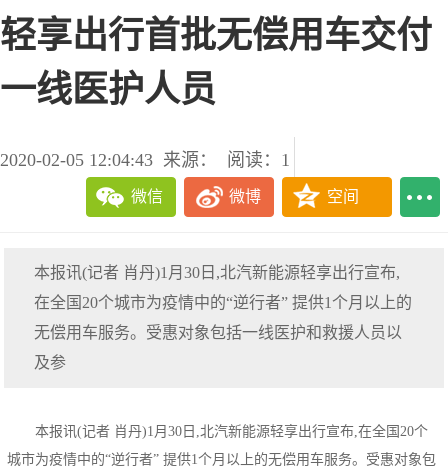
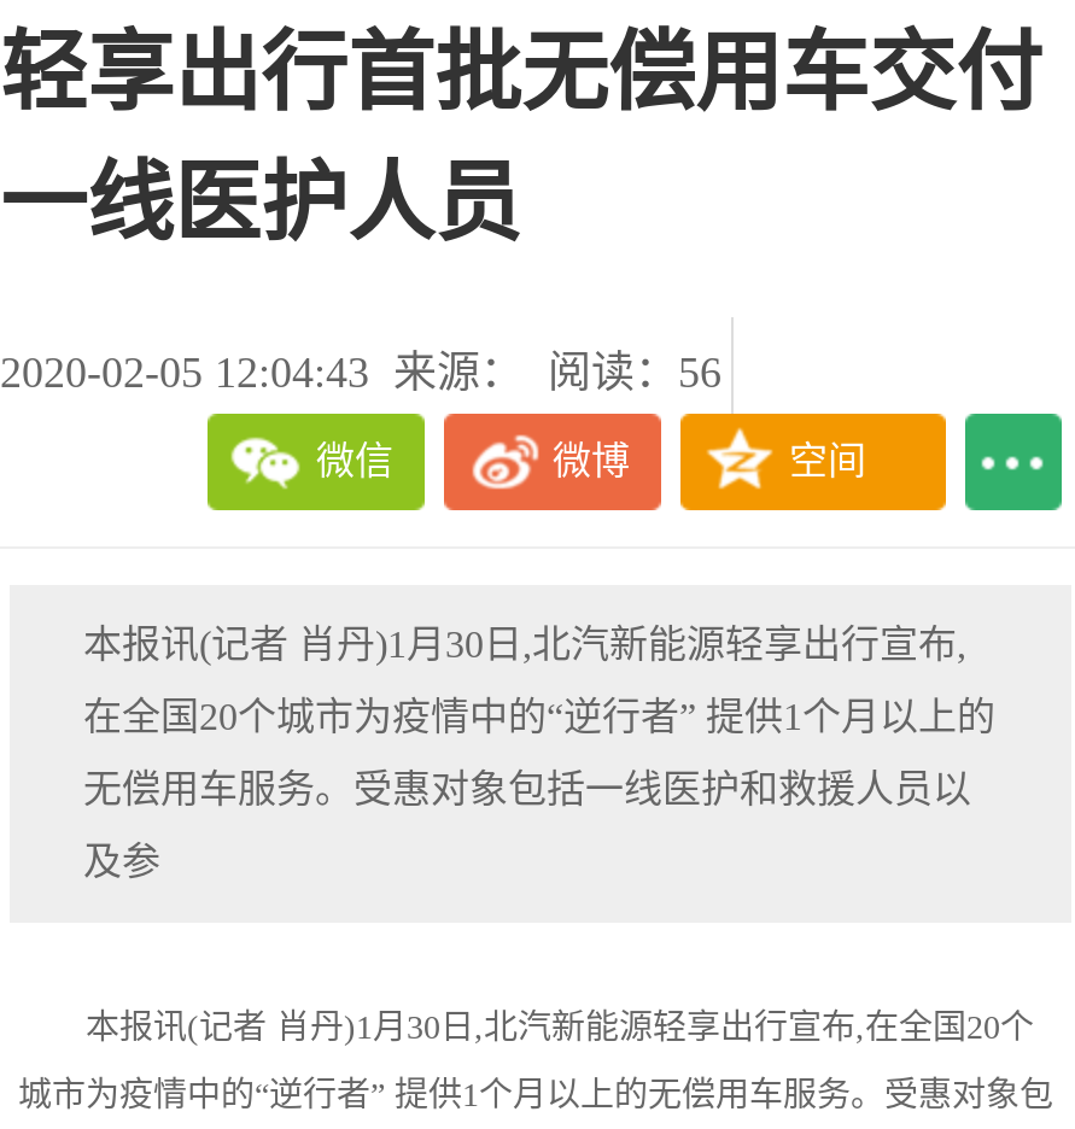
[0,150,290,170] 2020-02-05 12:04:43 来源： 阅读：1 -> [0,349,721,397] 2020-02-05 12:04:43 来源： 阅读：56

